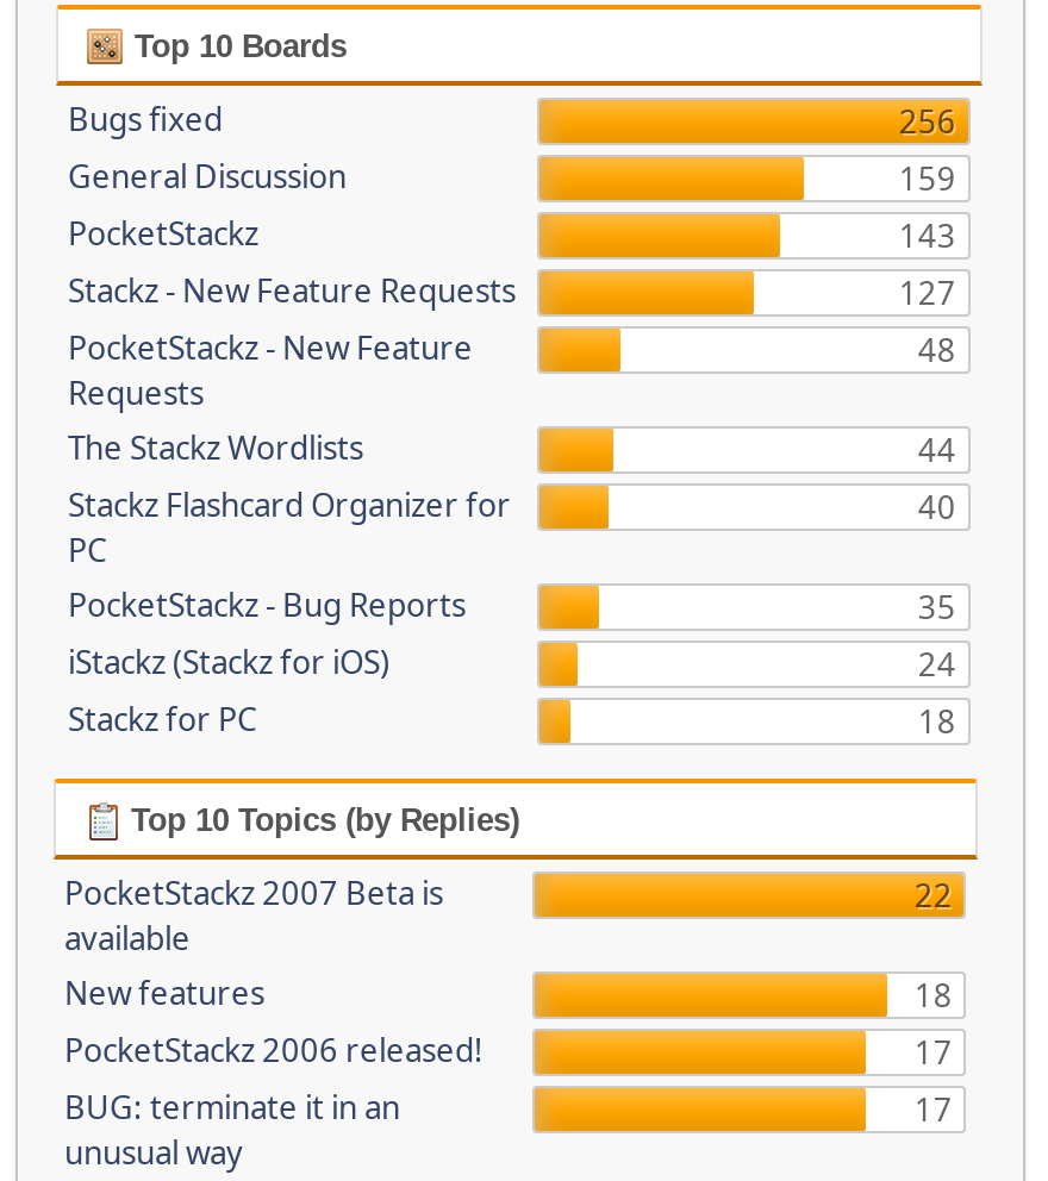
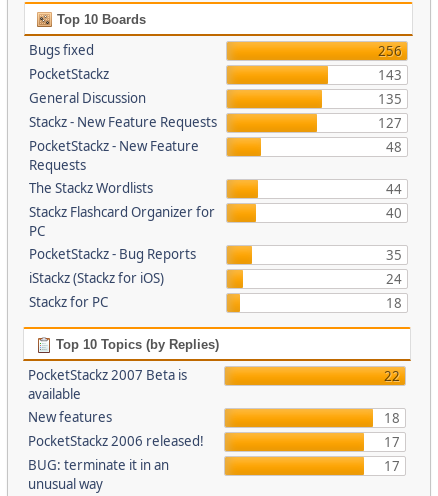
moved [68,155,347,198] -> [29,89,146,107]: General Discussion
[899,157,956,200] 159 -> none
moved [68,212,956,257] -> [29,65,402,84]: PocketStackz | 143
none -> [378,90,402,108] 135

